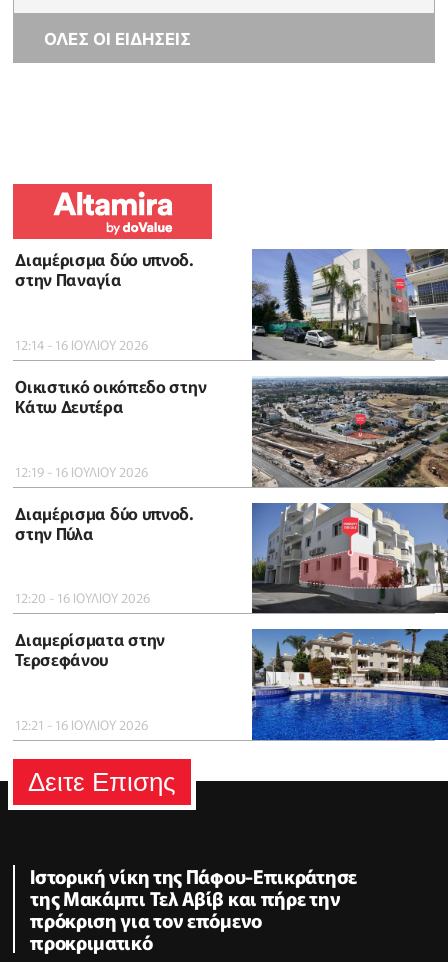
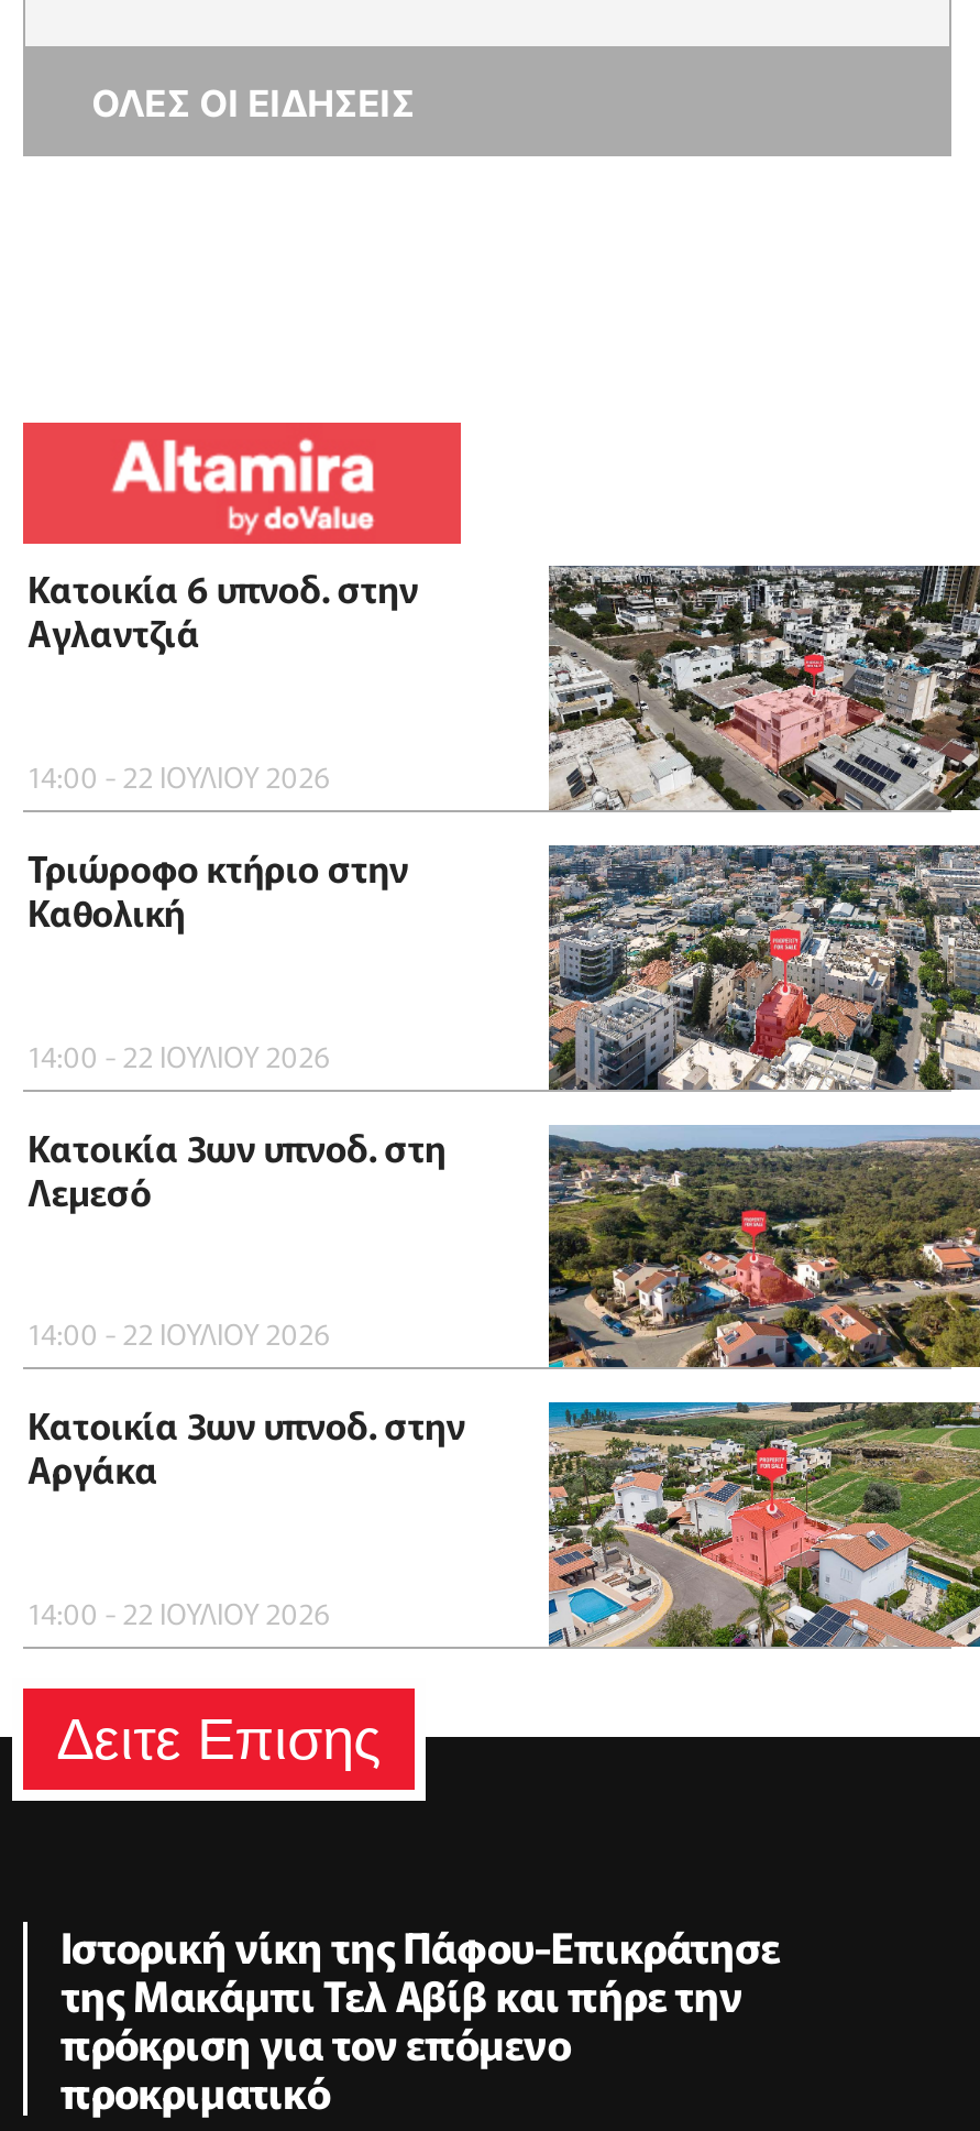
[15,247,193,291] Διαμέρισμα δύο υπνοδ. | στην Παναγία -> [28,561,418,658] Κατοικία 6 υπνοδ. στην | Αγλαντζιά
[251,248,445,361] [image] -> [547,564,973,812] [image]
[15,335,148,354] 12:14 - 16 ΙΟΥΛΙΟΥ 2026 -> [28,754,329,796] 14:00 - 22 ΙΟΥΛΙΟΥ 2026
[15,374,206,418] Οικιστικό οικόπεδο στην | Κάτω Δευτέρα -> [28,840,408,937] Τριώροφο κτήριο στην | Καθολική
[252,376,445,488] [image] -> [549,845,973,1092] [image]
[15,461,148,480] 12:19 - 16 ΙΟΥΛΙΟΥ 2026 -> [28,1034,329,1075] 14:00 - 22 ΙΟΥΛΙΟΥ 2026
[15,500,193,544] Διαμέρισμα δύο υπνοδ. | στην Πύλα -> [28,1119,446,1216] Κατοικία 3ων υπνοδ. στη | Λεμεσό
[251,503,445,614] [image] -> [547,1125,973,1369] [image]
[15,588,150,607] 12:20 - 16 ΙΟΥΛΙΟΥ 2026 -> [28,1313,329,1355] 14:00 - 22 ΙΟΥΛΙΟΥ 2026
[15,627,165,671] Διαμερίσματα στην | Τερσεφάνου -> [28,1399,465,1496] Κατοικία 3ων υπνοδ. στην | Αργάκα
[251,628,445,741] [image] -> [547,1400,973,1649] [image]
[15,715,148,734] 12:21 - 16 ΙΟΥΛΙΟΥ 2026 -> [28,1592,329,1634] 14:00 - 22 ΙΟΥΛΙΟΥ 2026

